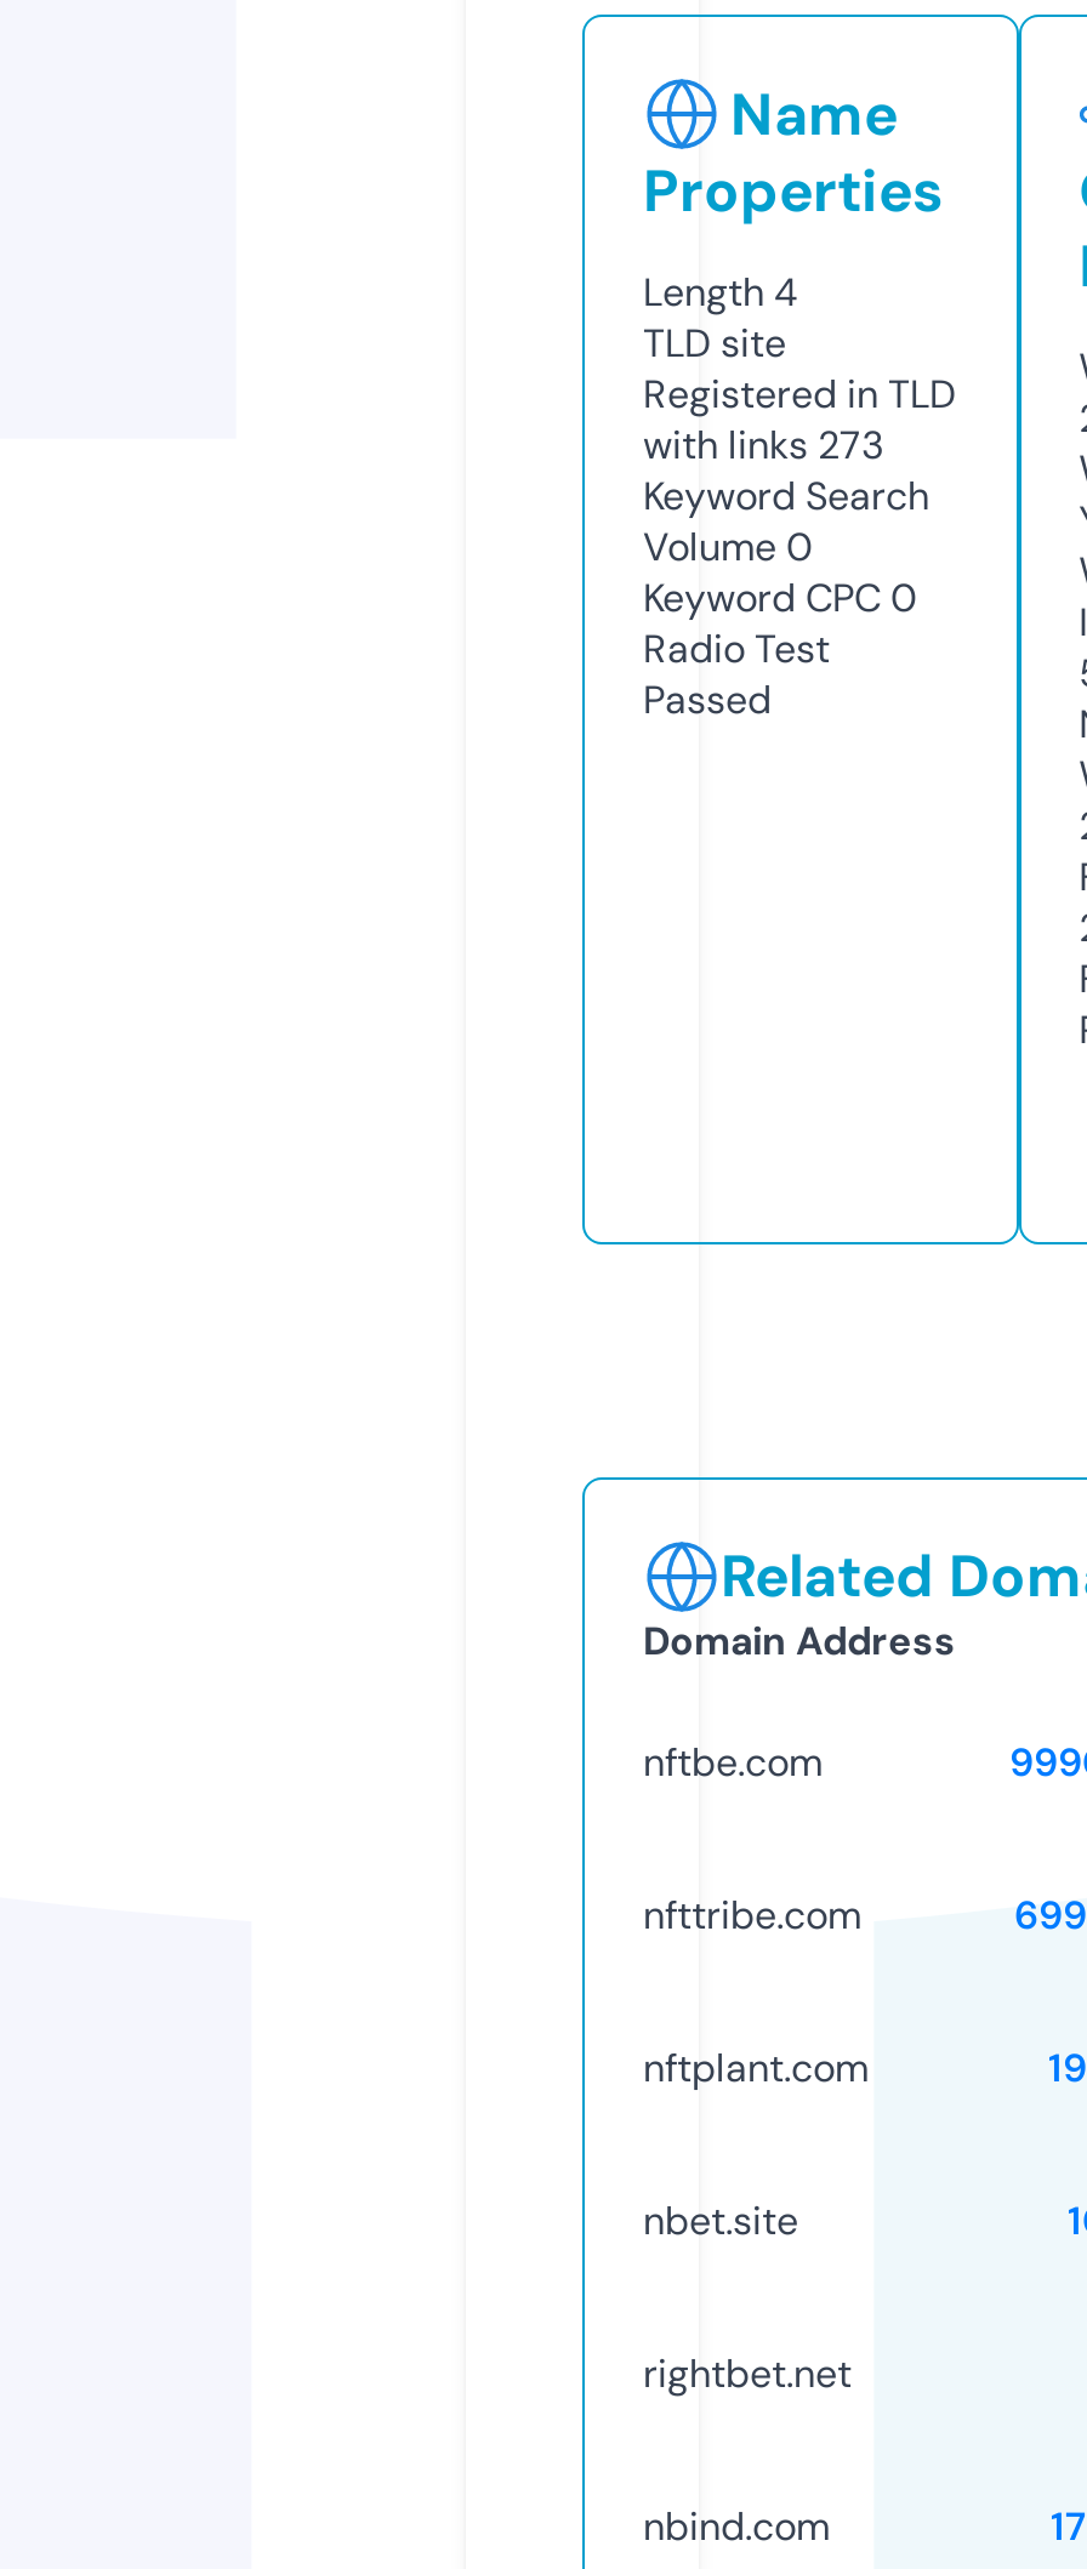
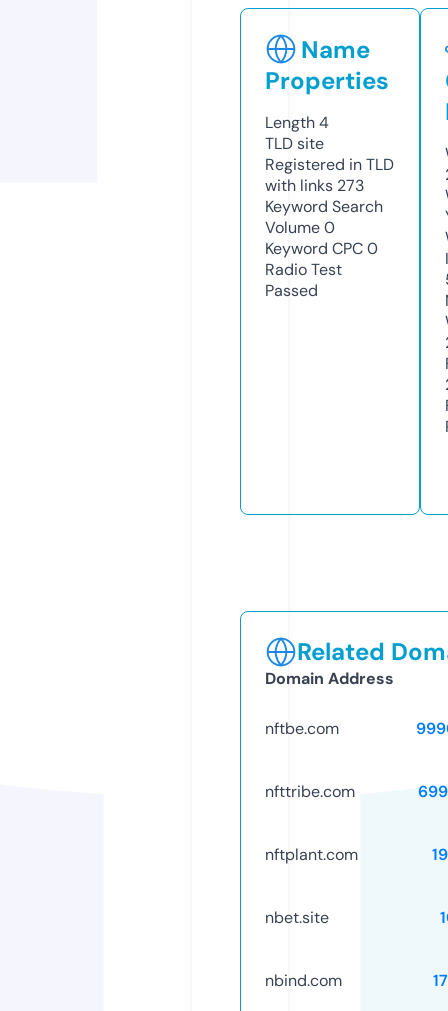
[643,2348,852,2399] rightbet.net -> none

